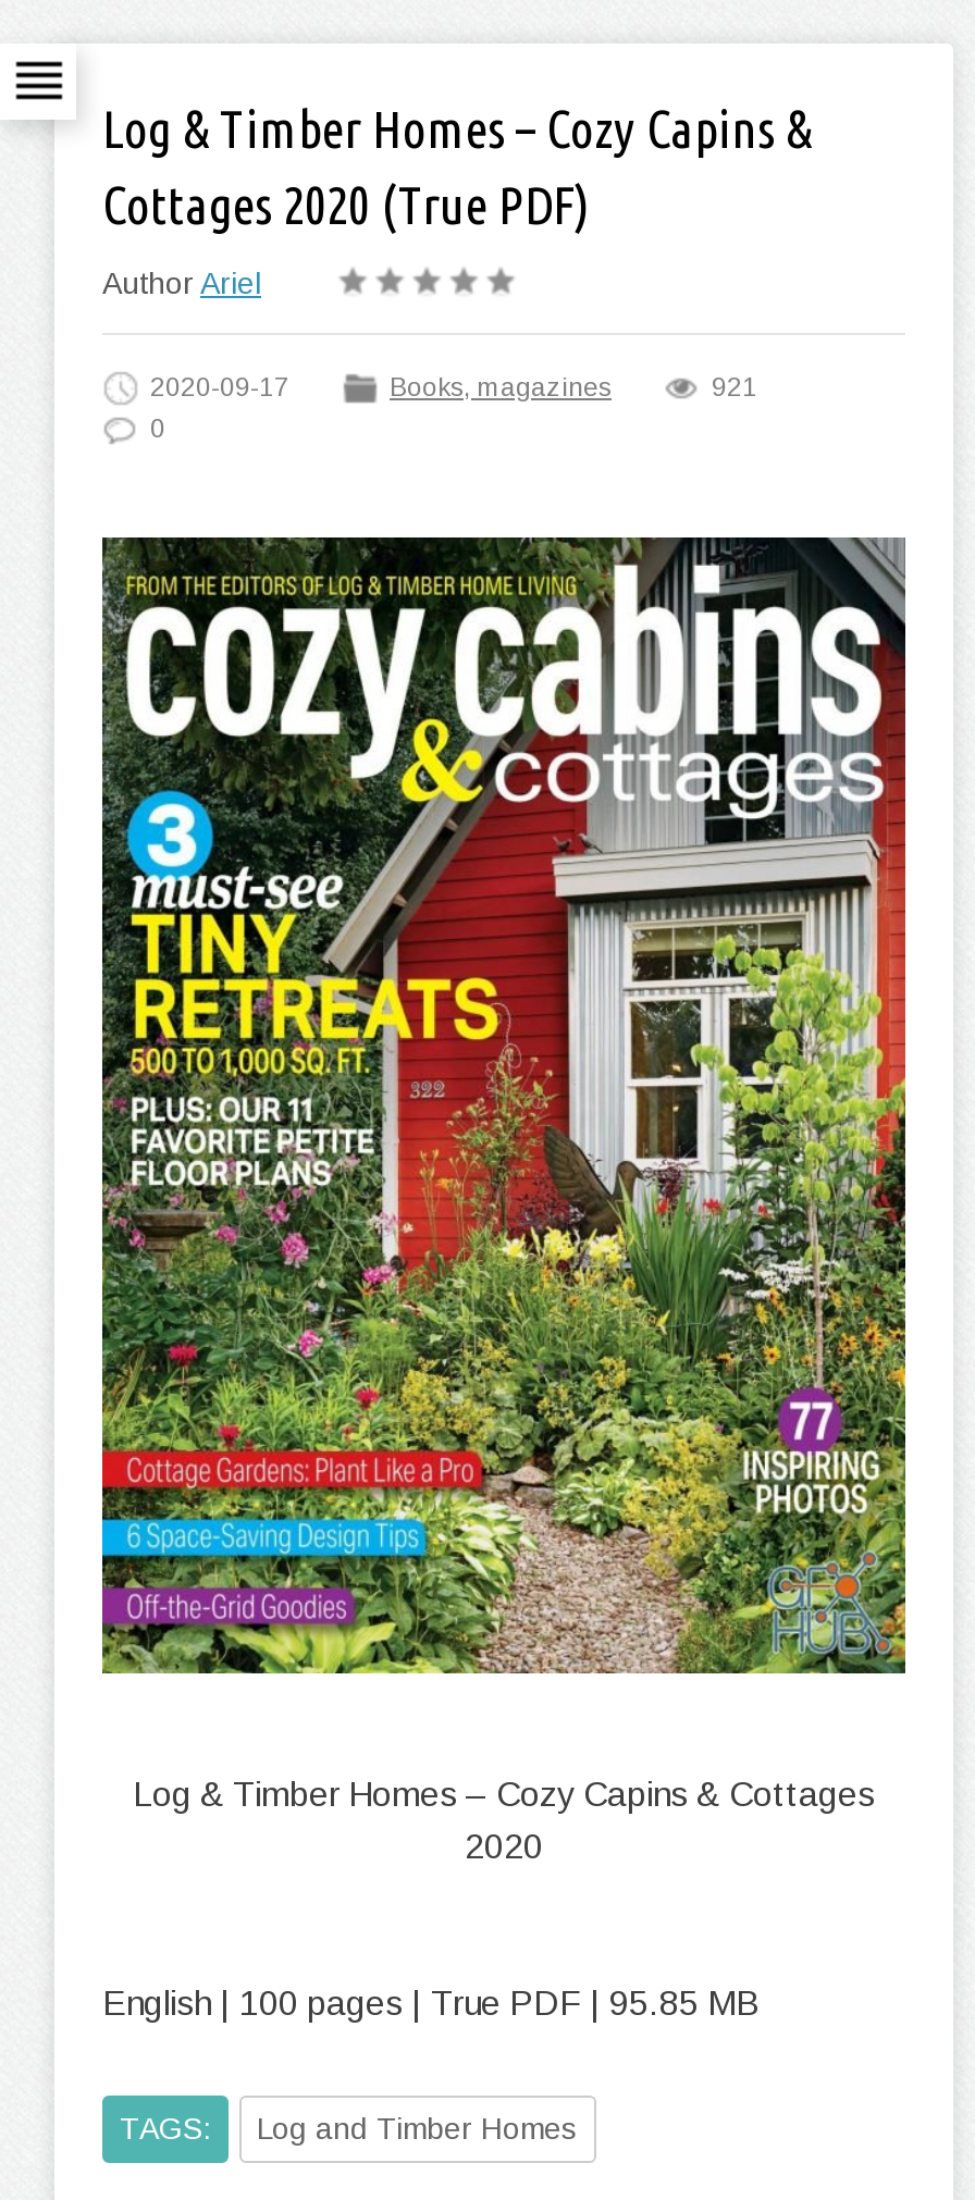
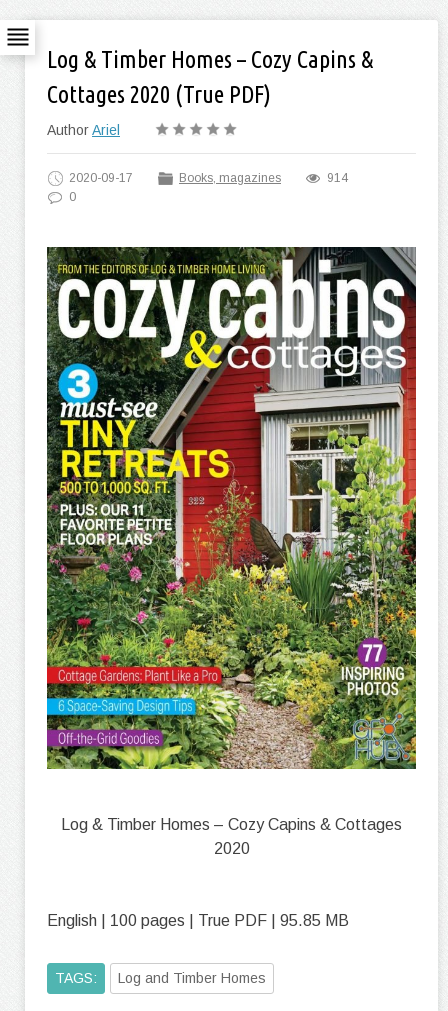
[712,372,757,403] 921 -> [327,171,348,185] 914

